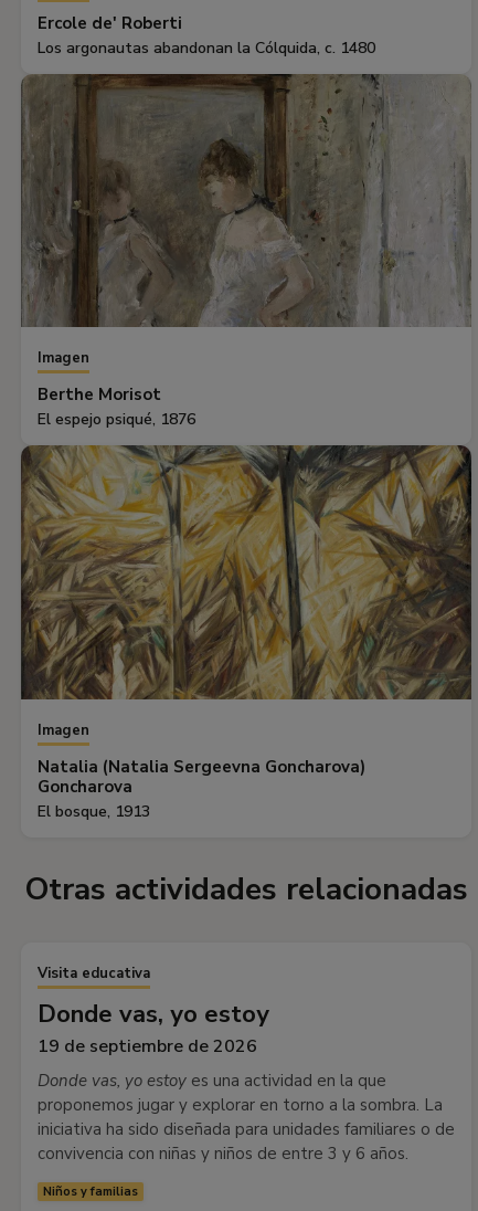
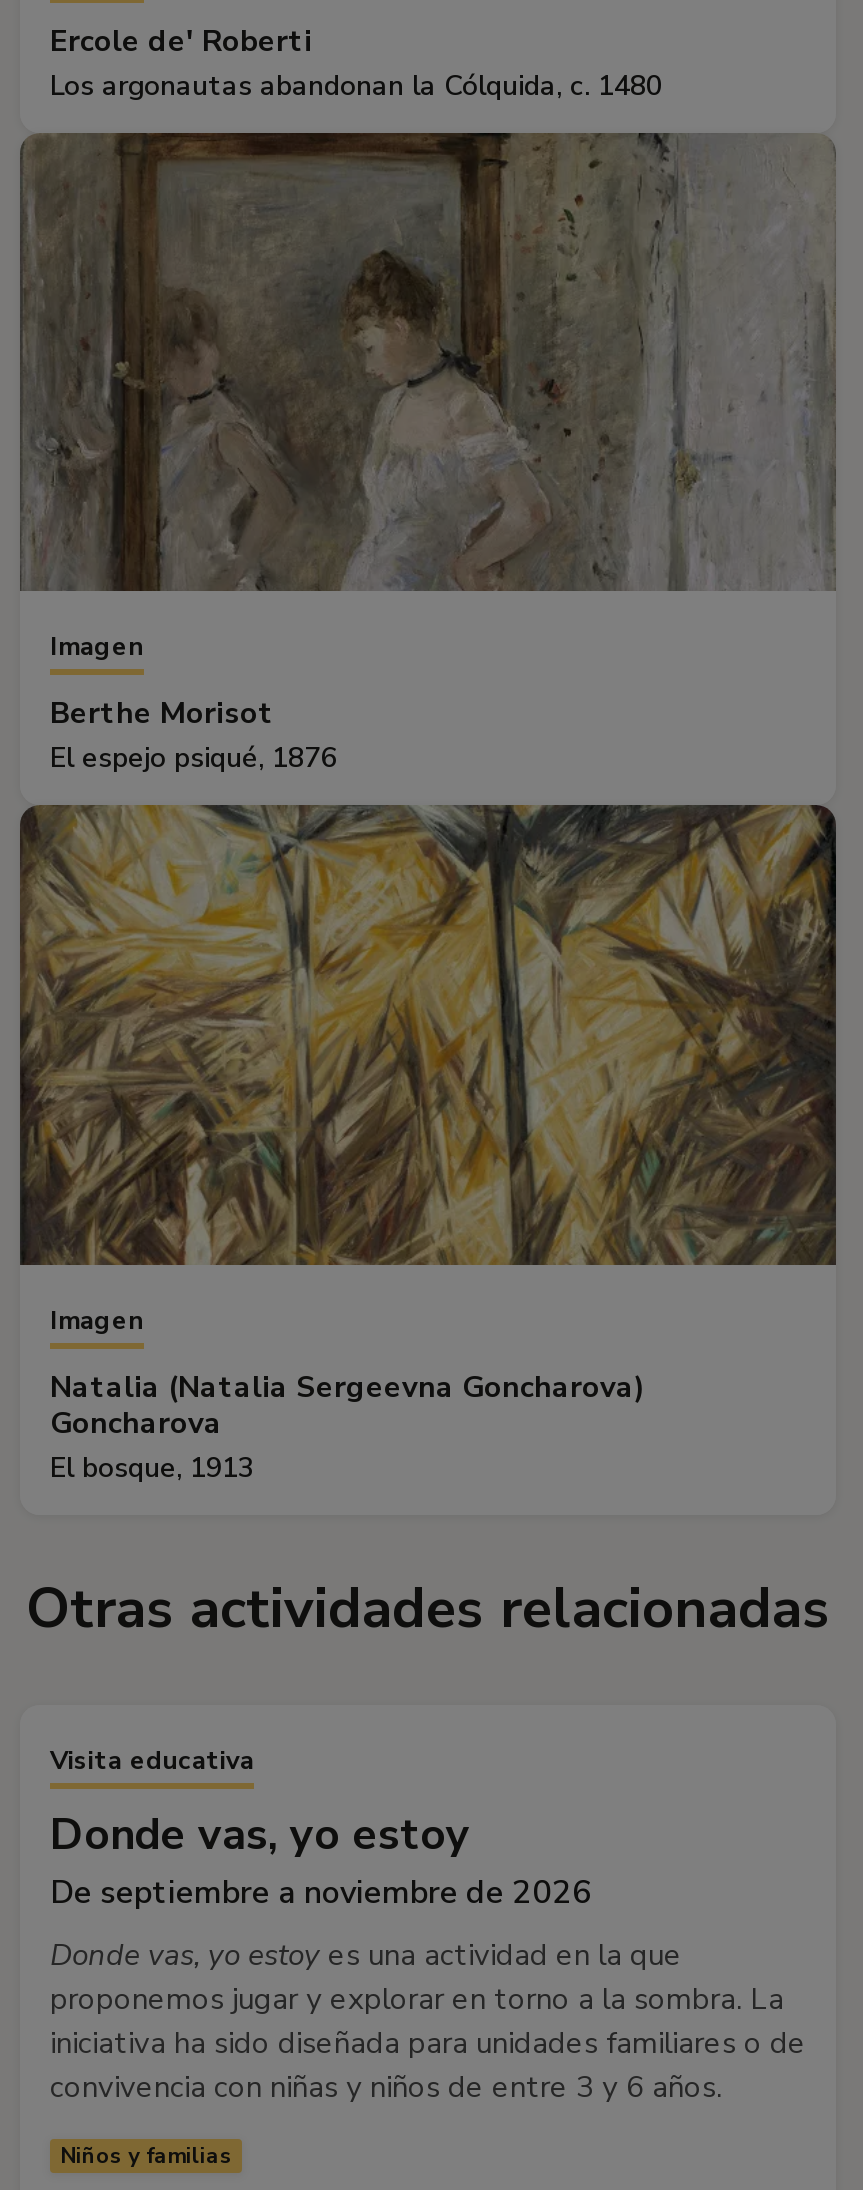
[38,1035,257,1059] 19 de septiembre de 2026 -> [50,1872,592,1916] De septiembre a noviembre de 2026

